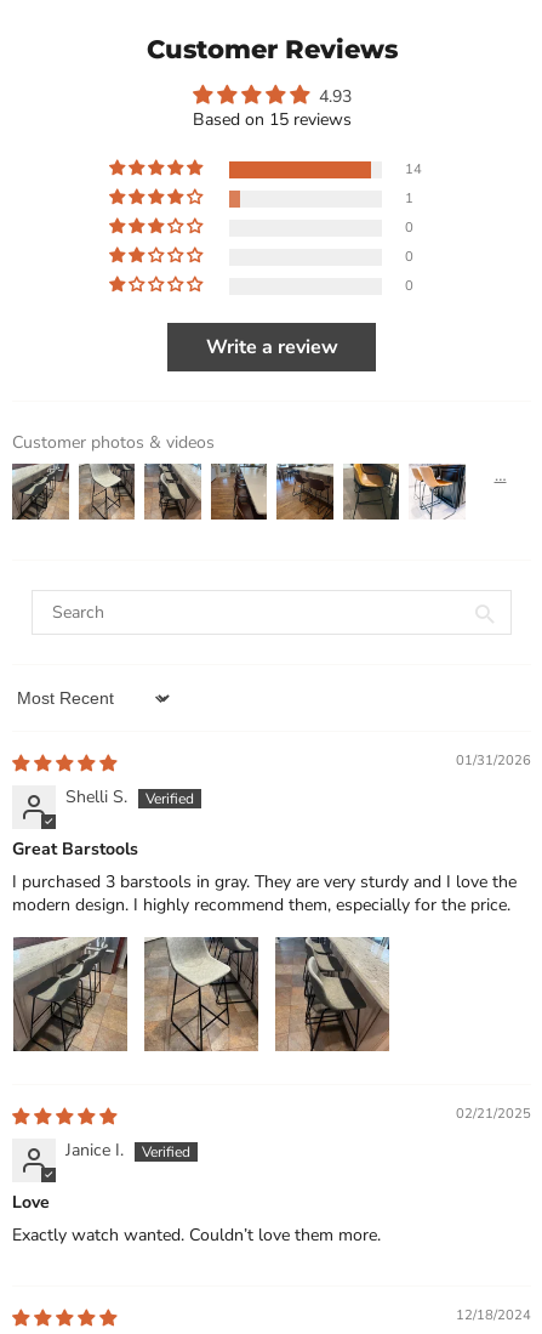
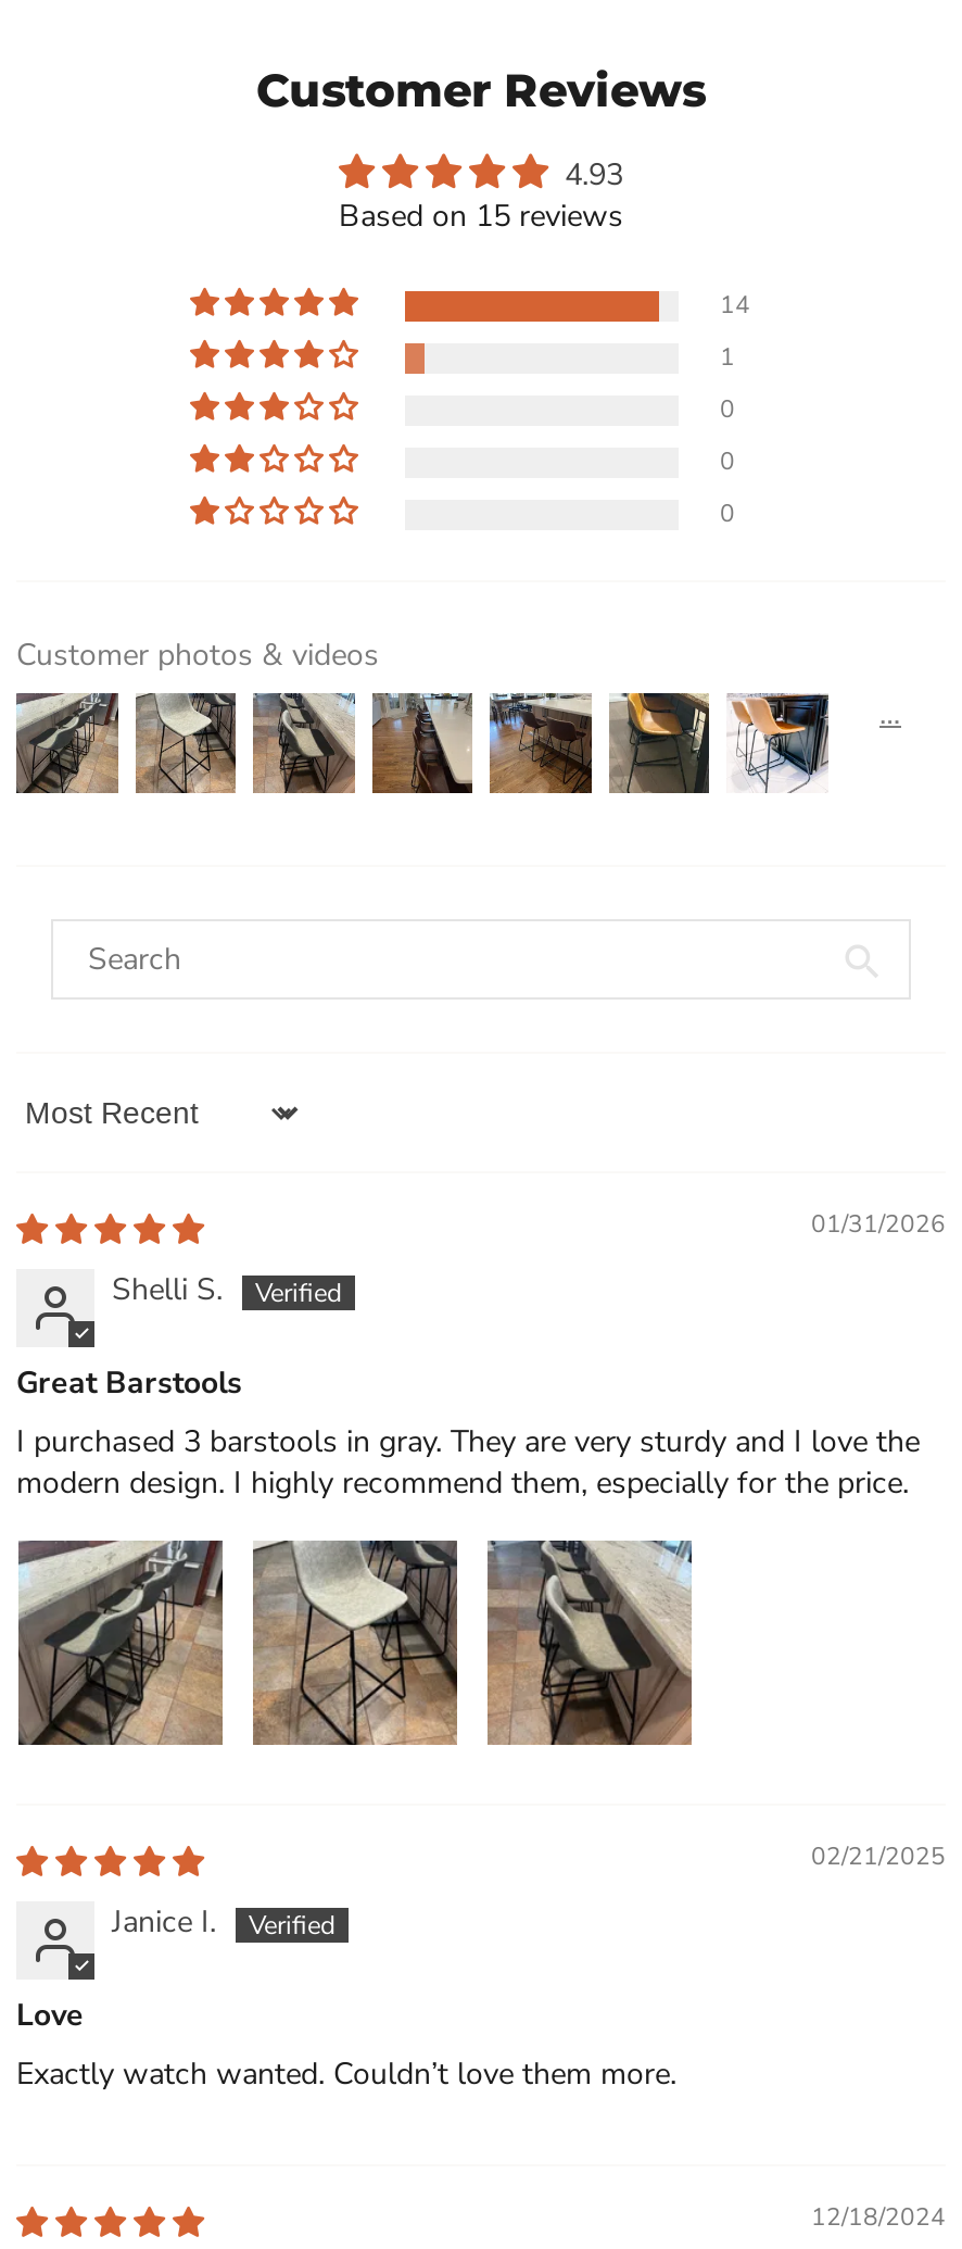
[206,333,338,360] Write a review -> none

